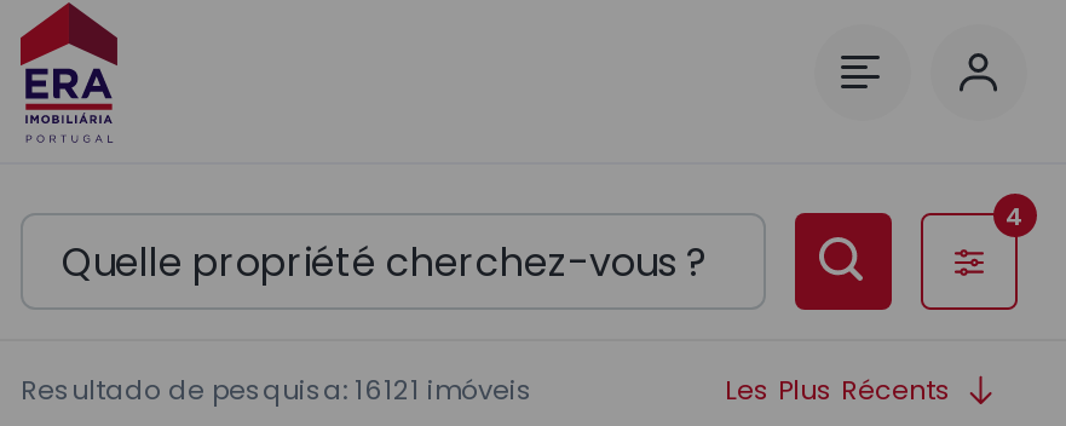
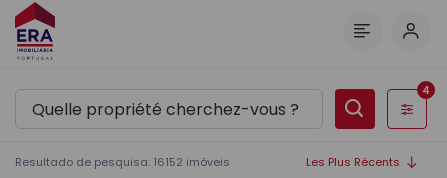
[21,370,534,409] Resultado de pesquisa 16121 imóveis -> [15,154,230,170] Resultado de pesquisa 16152 imóveis

